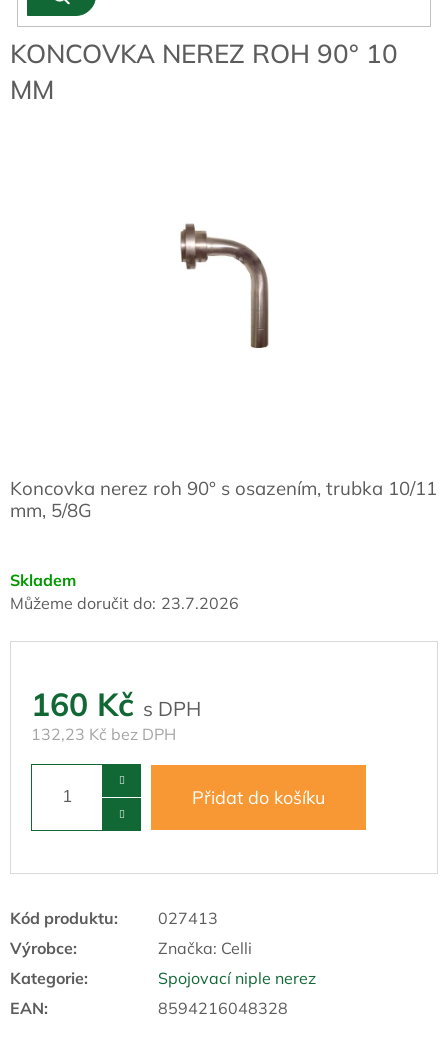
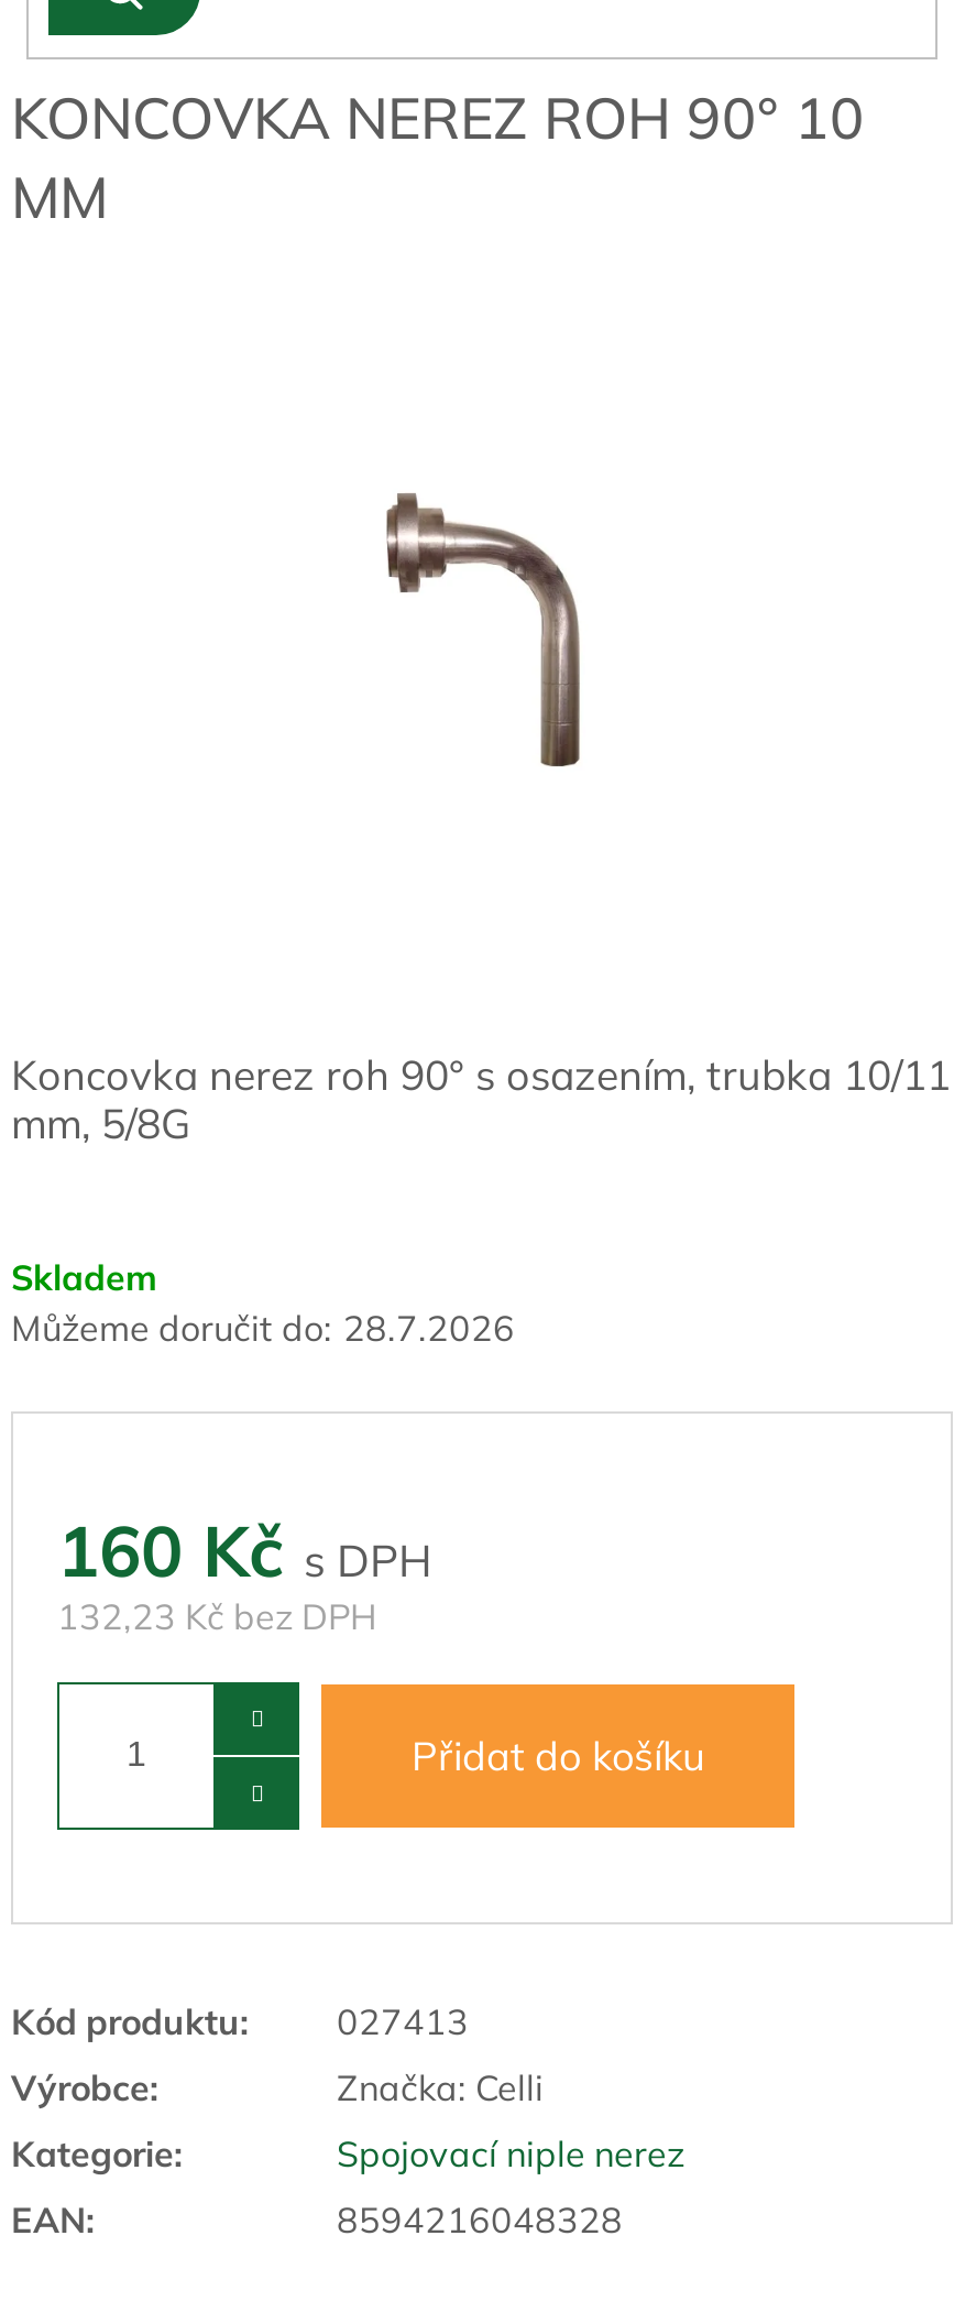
[10,593,239,613] Můžeme doručit do: 23.7.2026 -> [11,1305,515,1349] Můžeme doručit do: 28.7.2026

